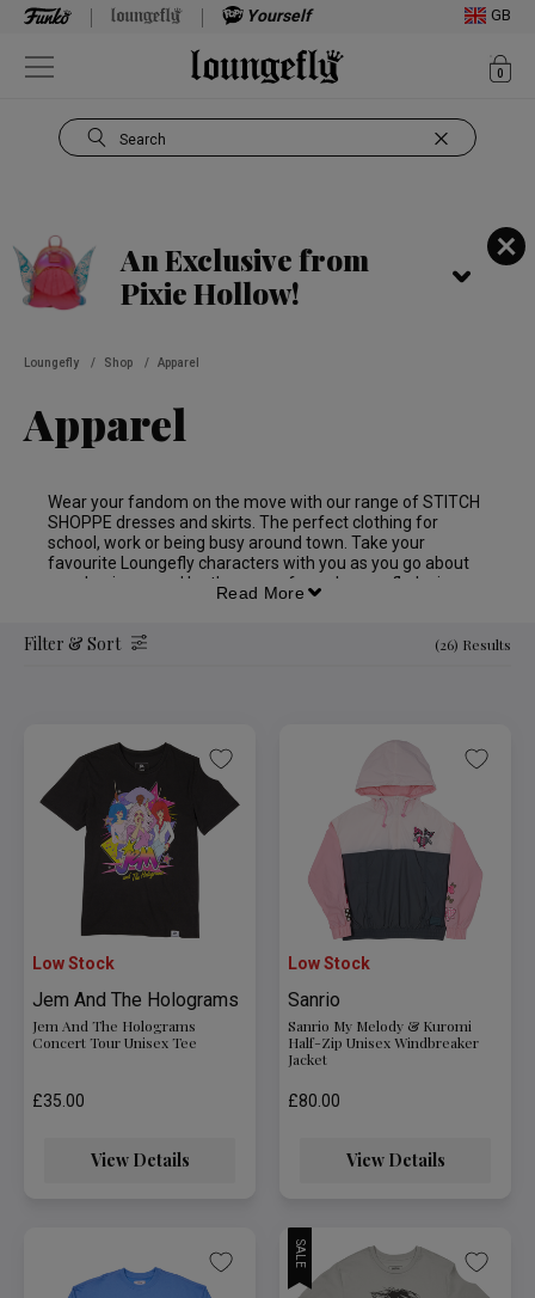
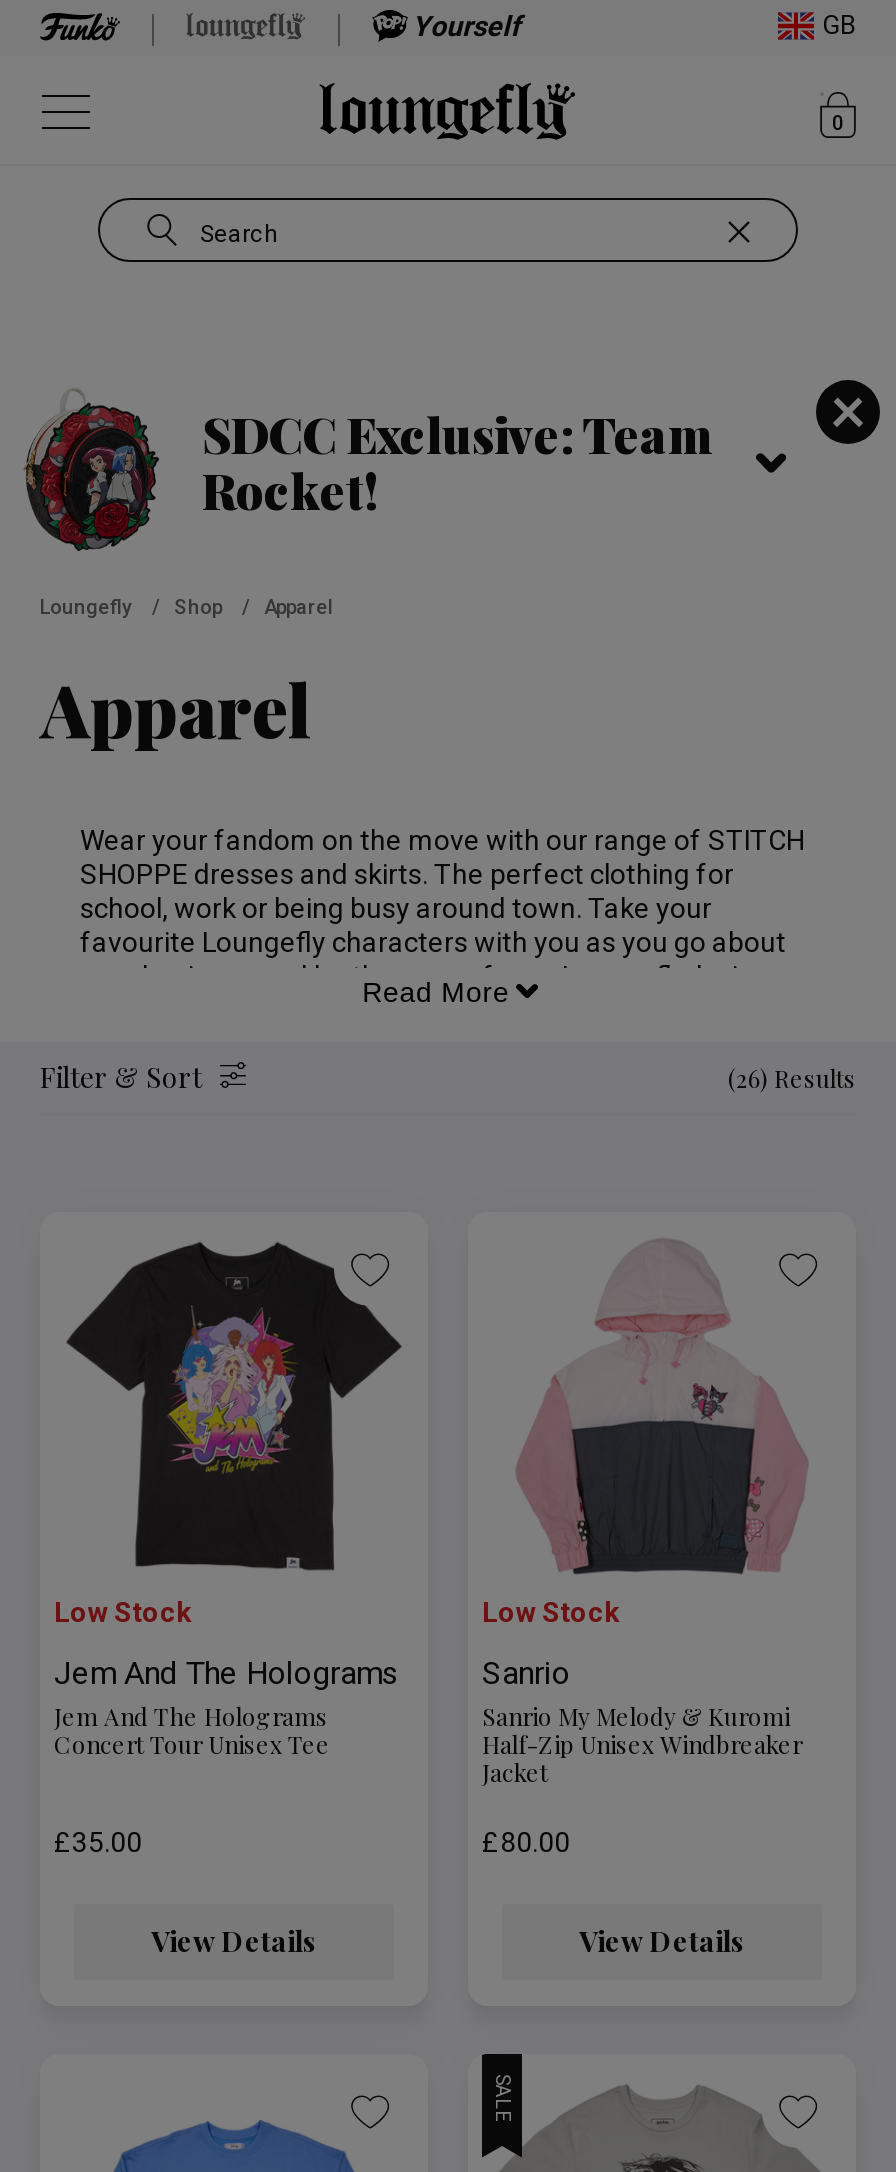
[13,234,369,329] [image] | An Exclusive from | Pixie Hollow! -> [22,388,712,552] [image] | SDCC Exclusive: Team | Rocket!

